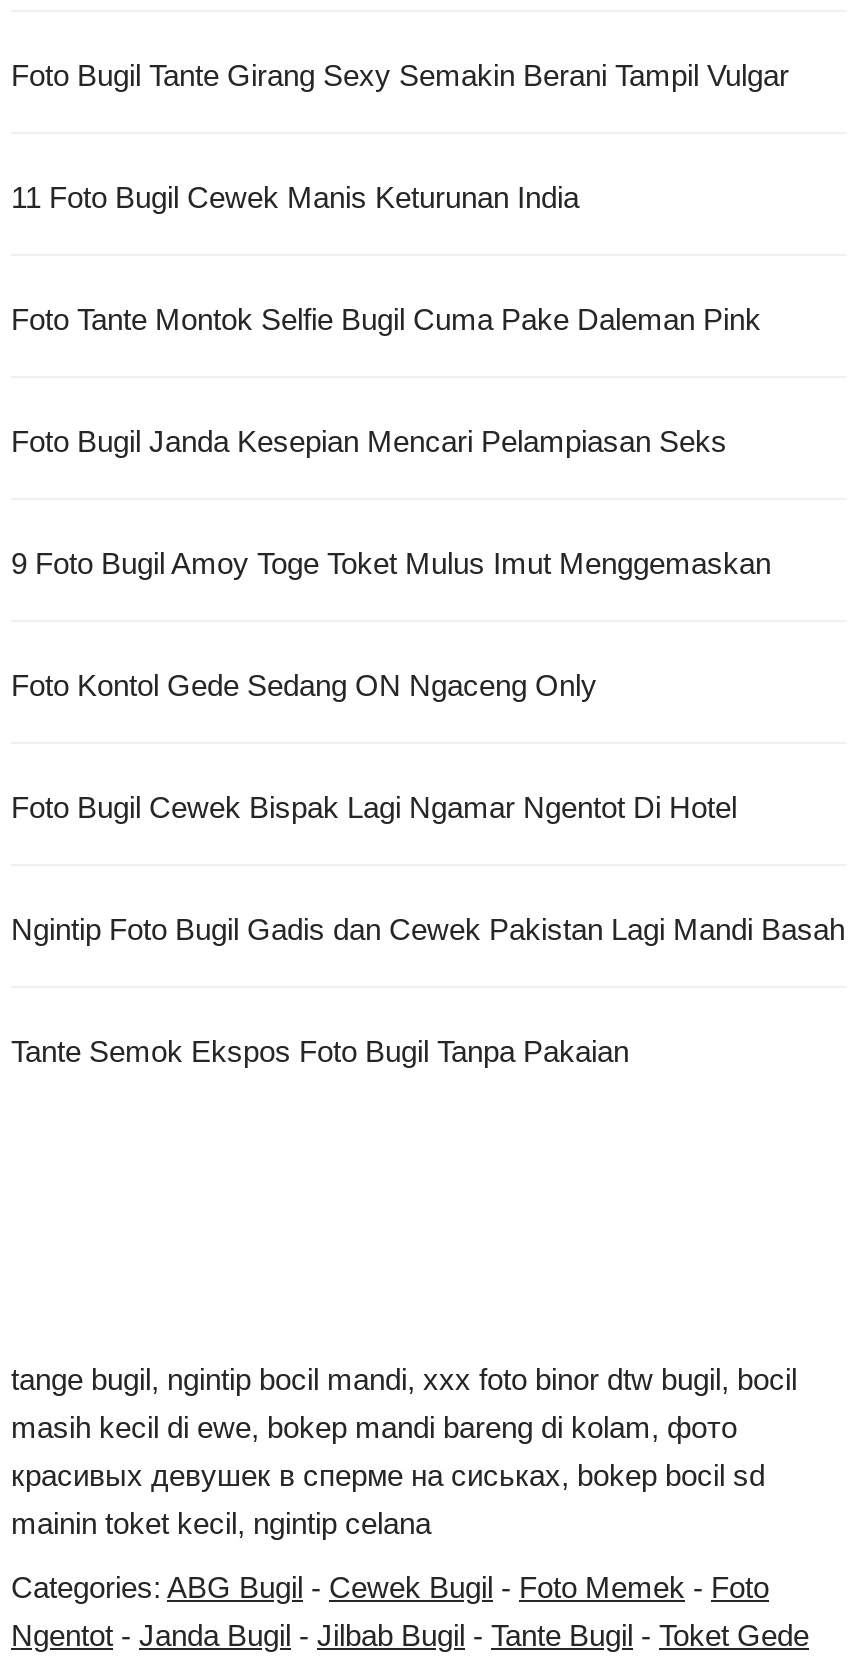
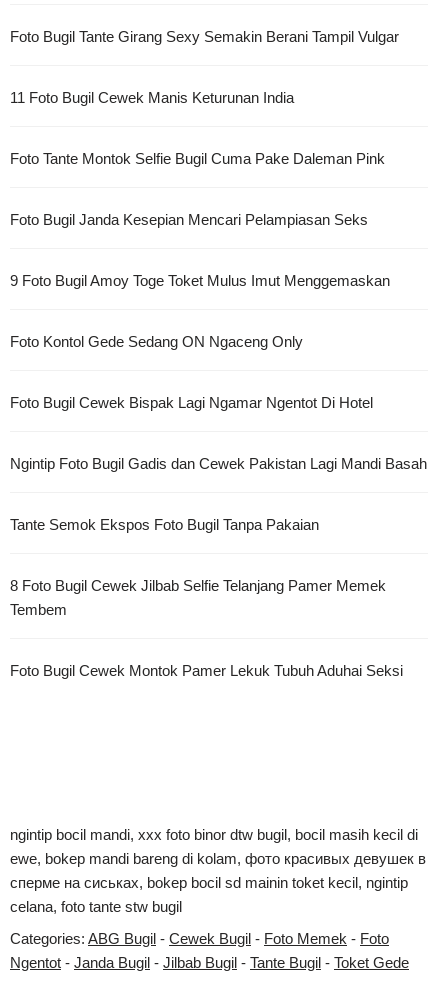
none -> [10,577,386,618] 8 Foto Bugil Cewek Jilbab Selfie Telanjang Pamer Memek | Tembem
none -> [10,662,403,679] Foto Bugil Cewek Montok Pamer Lekuk Tubuh Aduhai Seksi
[11,1362,797,1540] tange bugil, ngintip bocil mandi, xxx foto binor dtw bugil, bocil | masih kecil di ewe, bokep mandi bareng di kolam, фото | красивых девушек в сперме на сиськах, bokep bocil sd | mainin toket kecil, ngintip celana -> [10,826,426,915] ngintip bocil mandi, xxx foto binor dtw bugil, bocil masih kecil di | ewe, bokep mandi bareng di kolam, фото красивых девушек в | сперме на сиськах, bokep bocil sd mainin toket kecil, ngintip | celana, foto tante stw bugil

